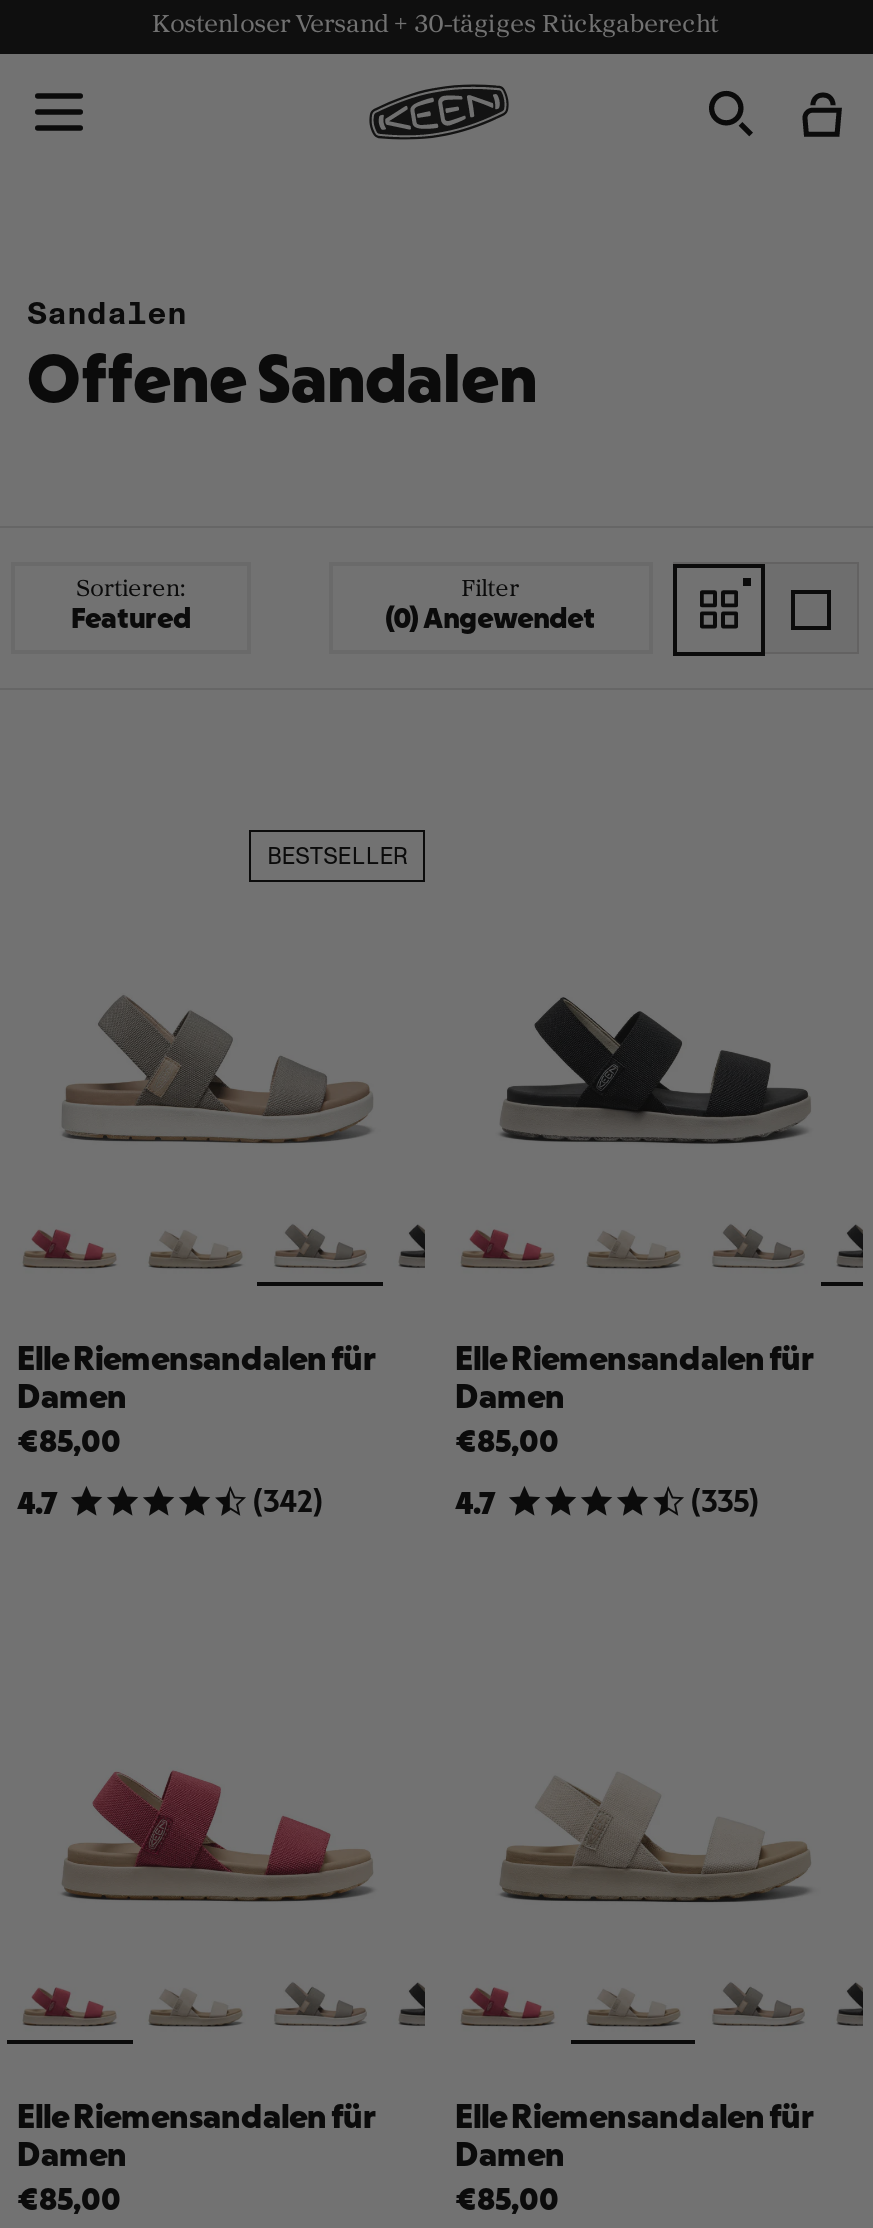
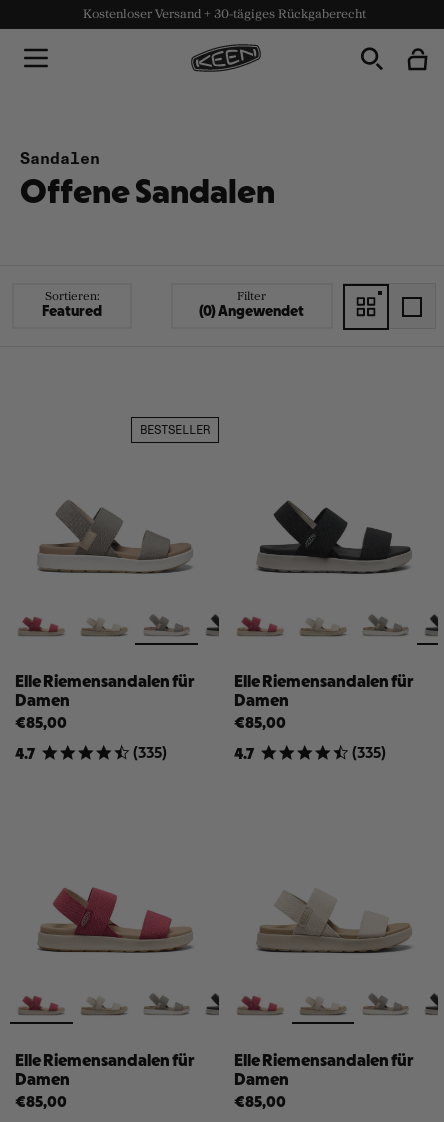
[253,1489,323,1517] (342) -> [133,746,167,760] (335)

